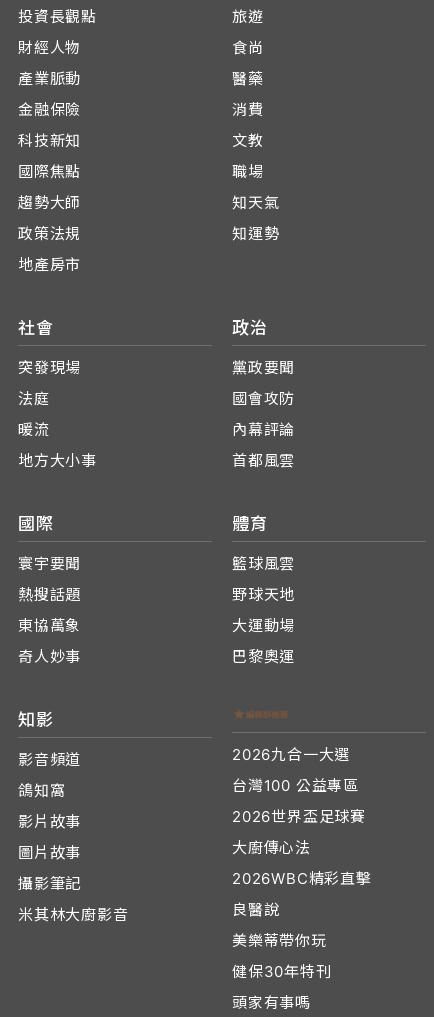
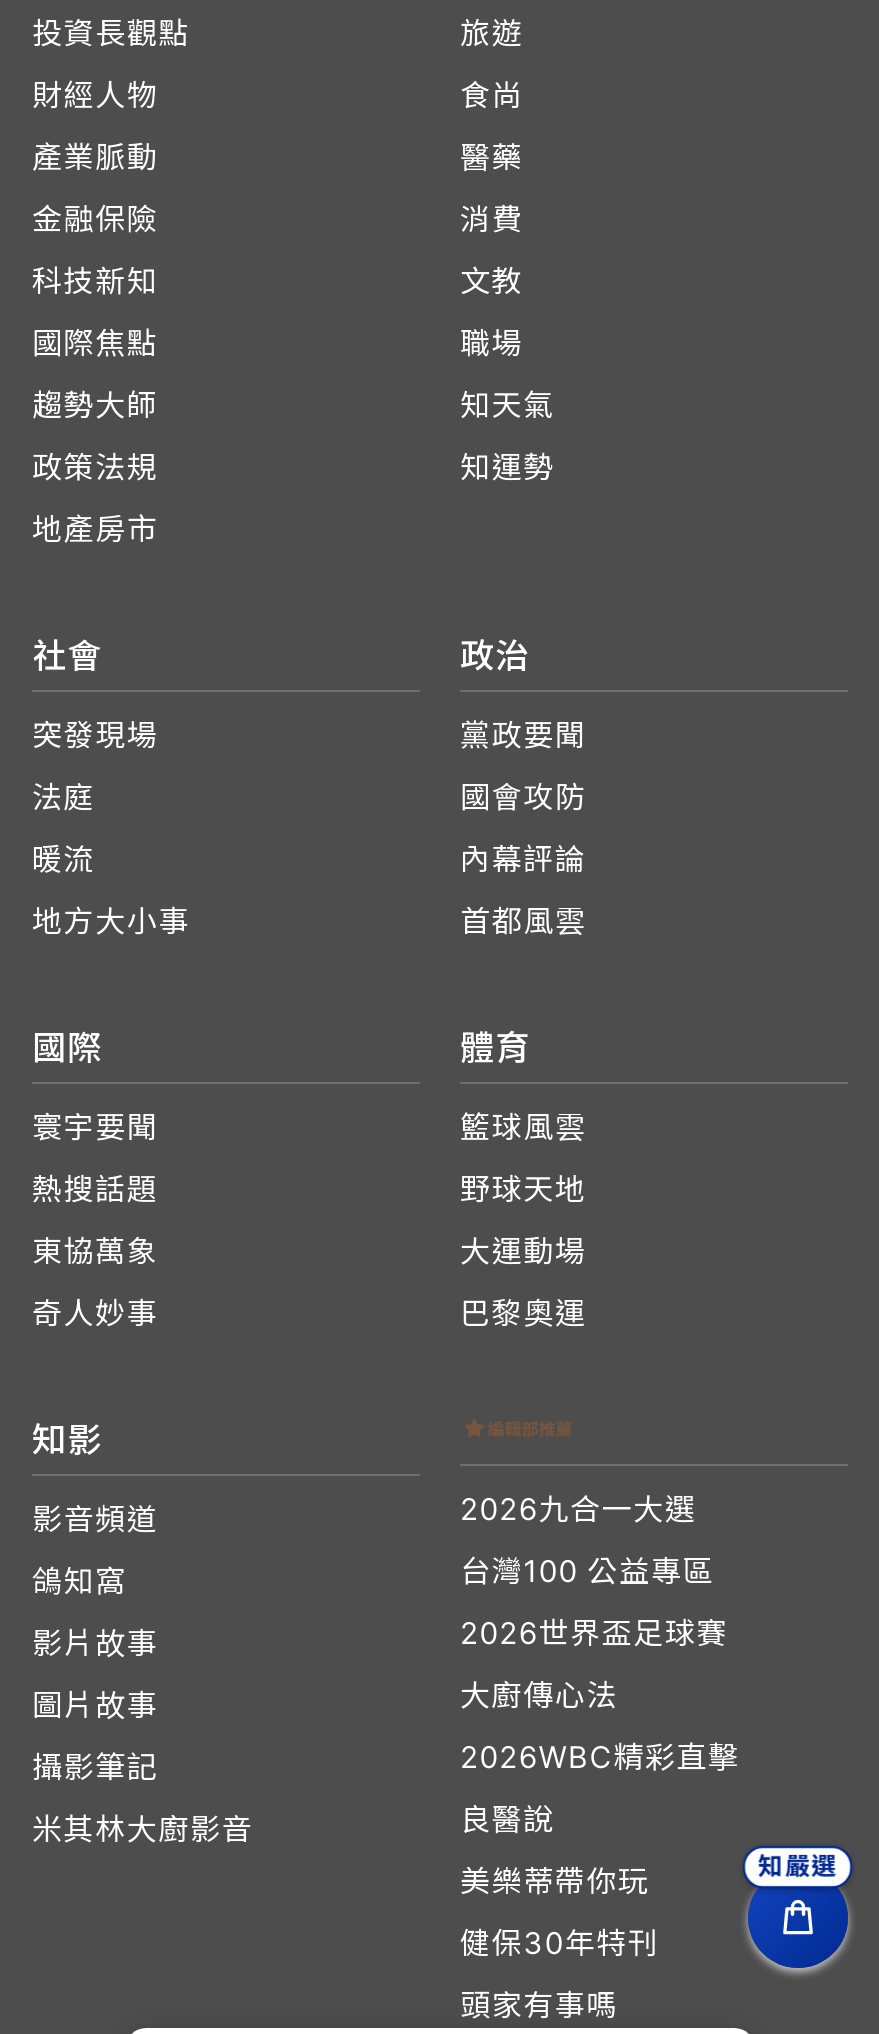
none -> [758,1850,838,1882] 知嚴選
none -> [742,1896,854,1978] [image]

